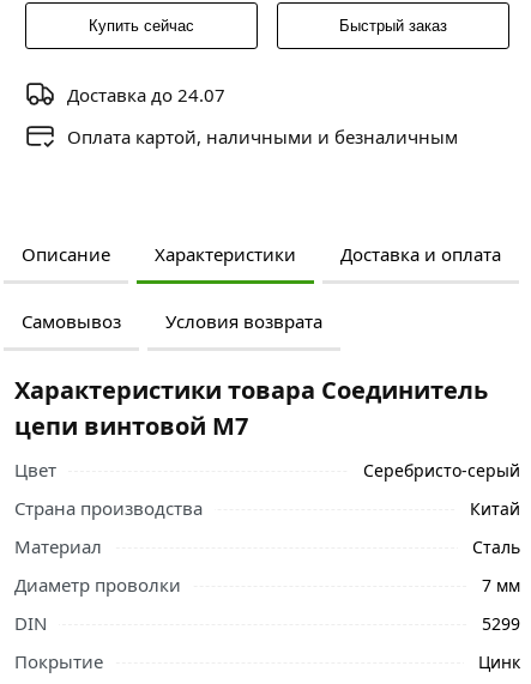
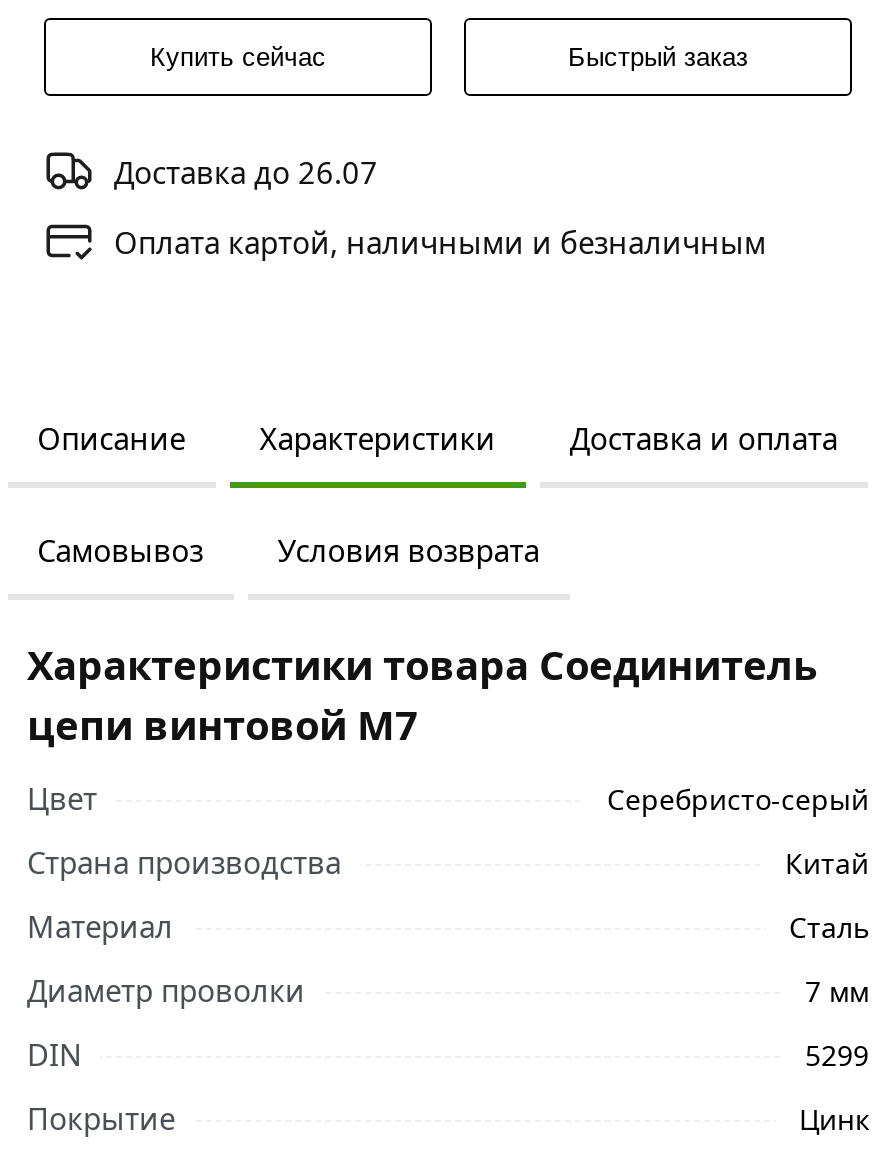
[67,82,225,106] Доставка до 24.07 -> [114,151,378,191] Доставка до 26.07

